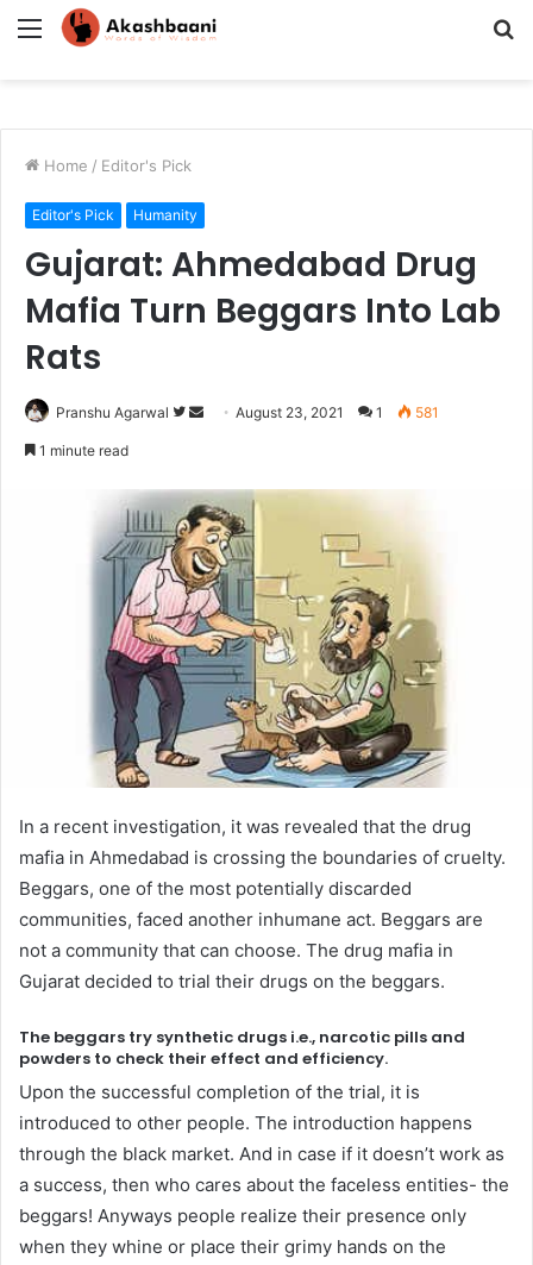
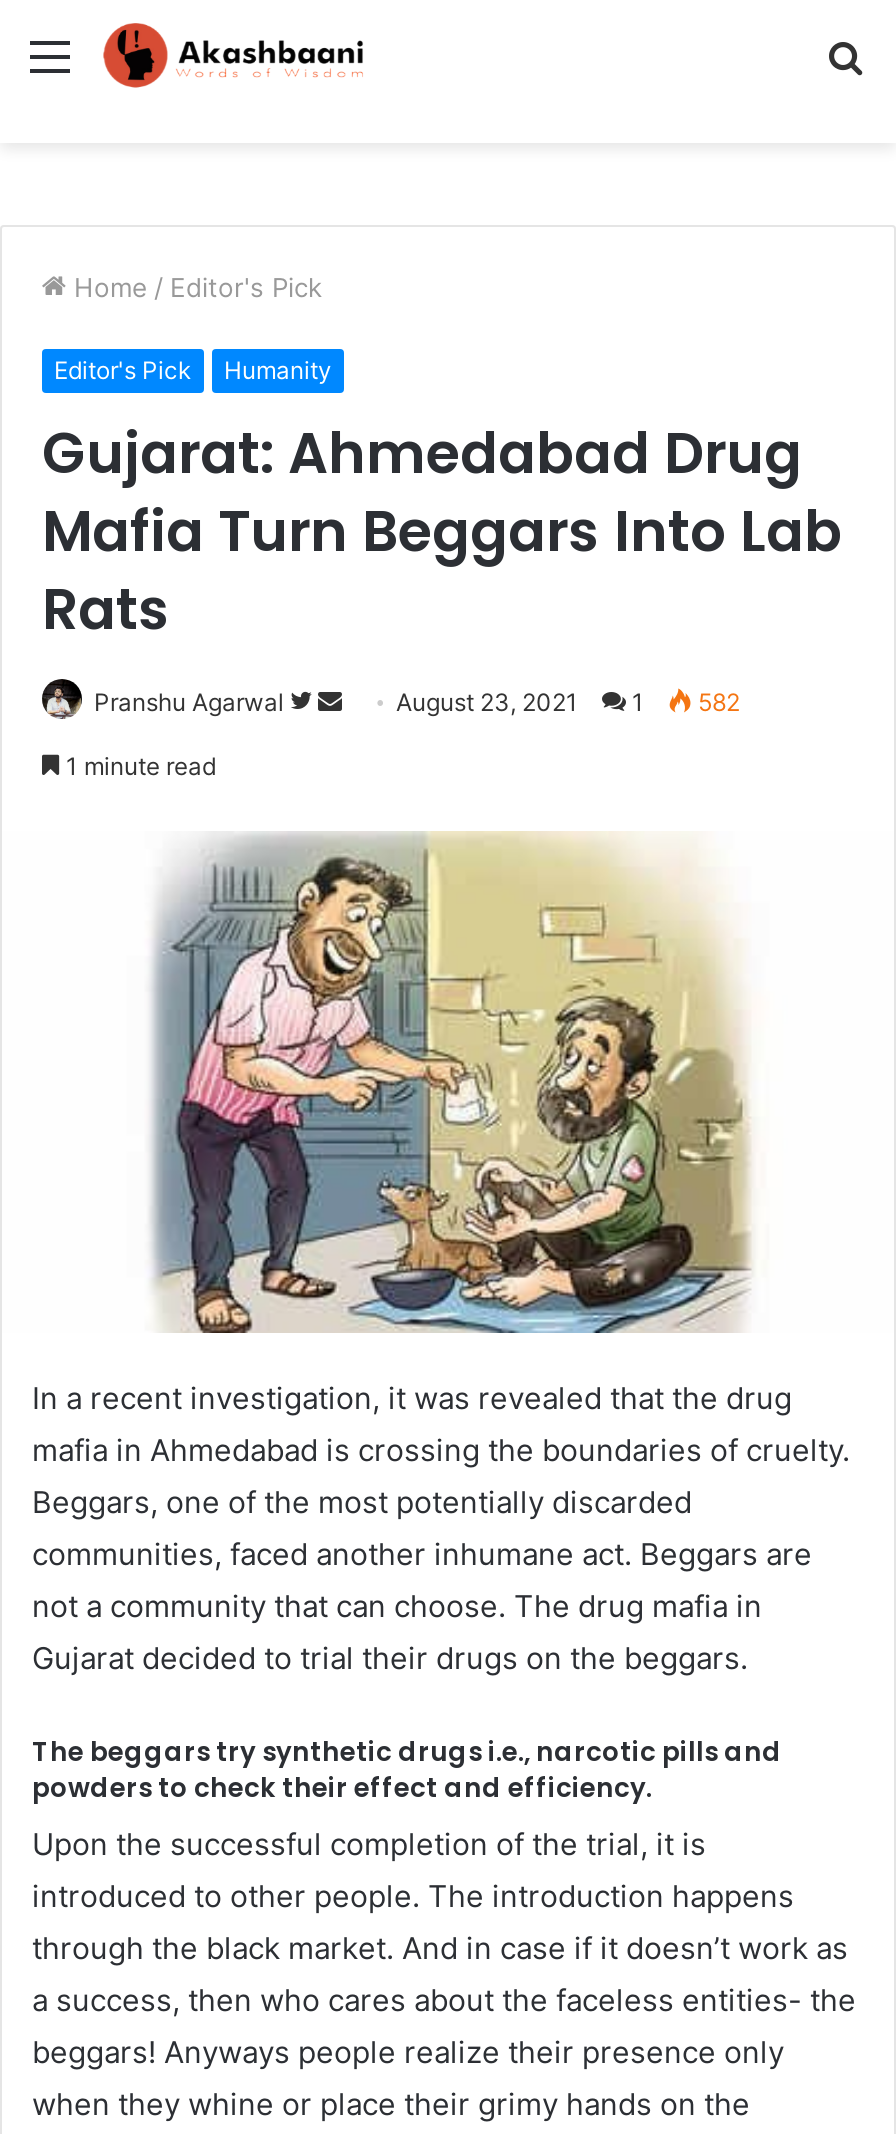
[412,403,439,421] 581 -> [692,687,740,717] 582

